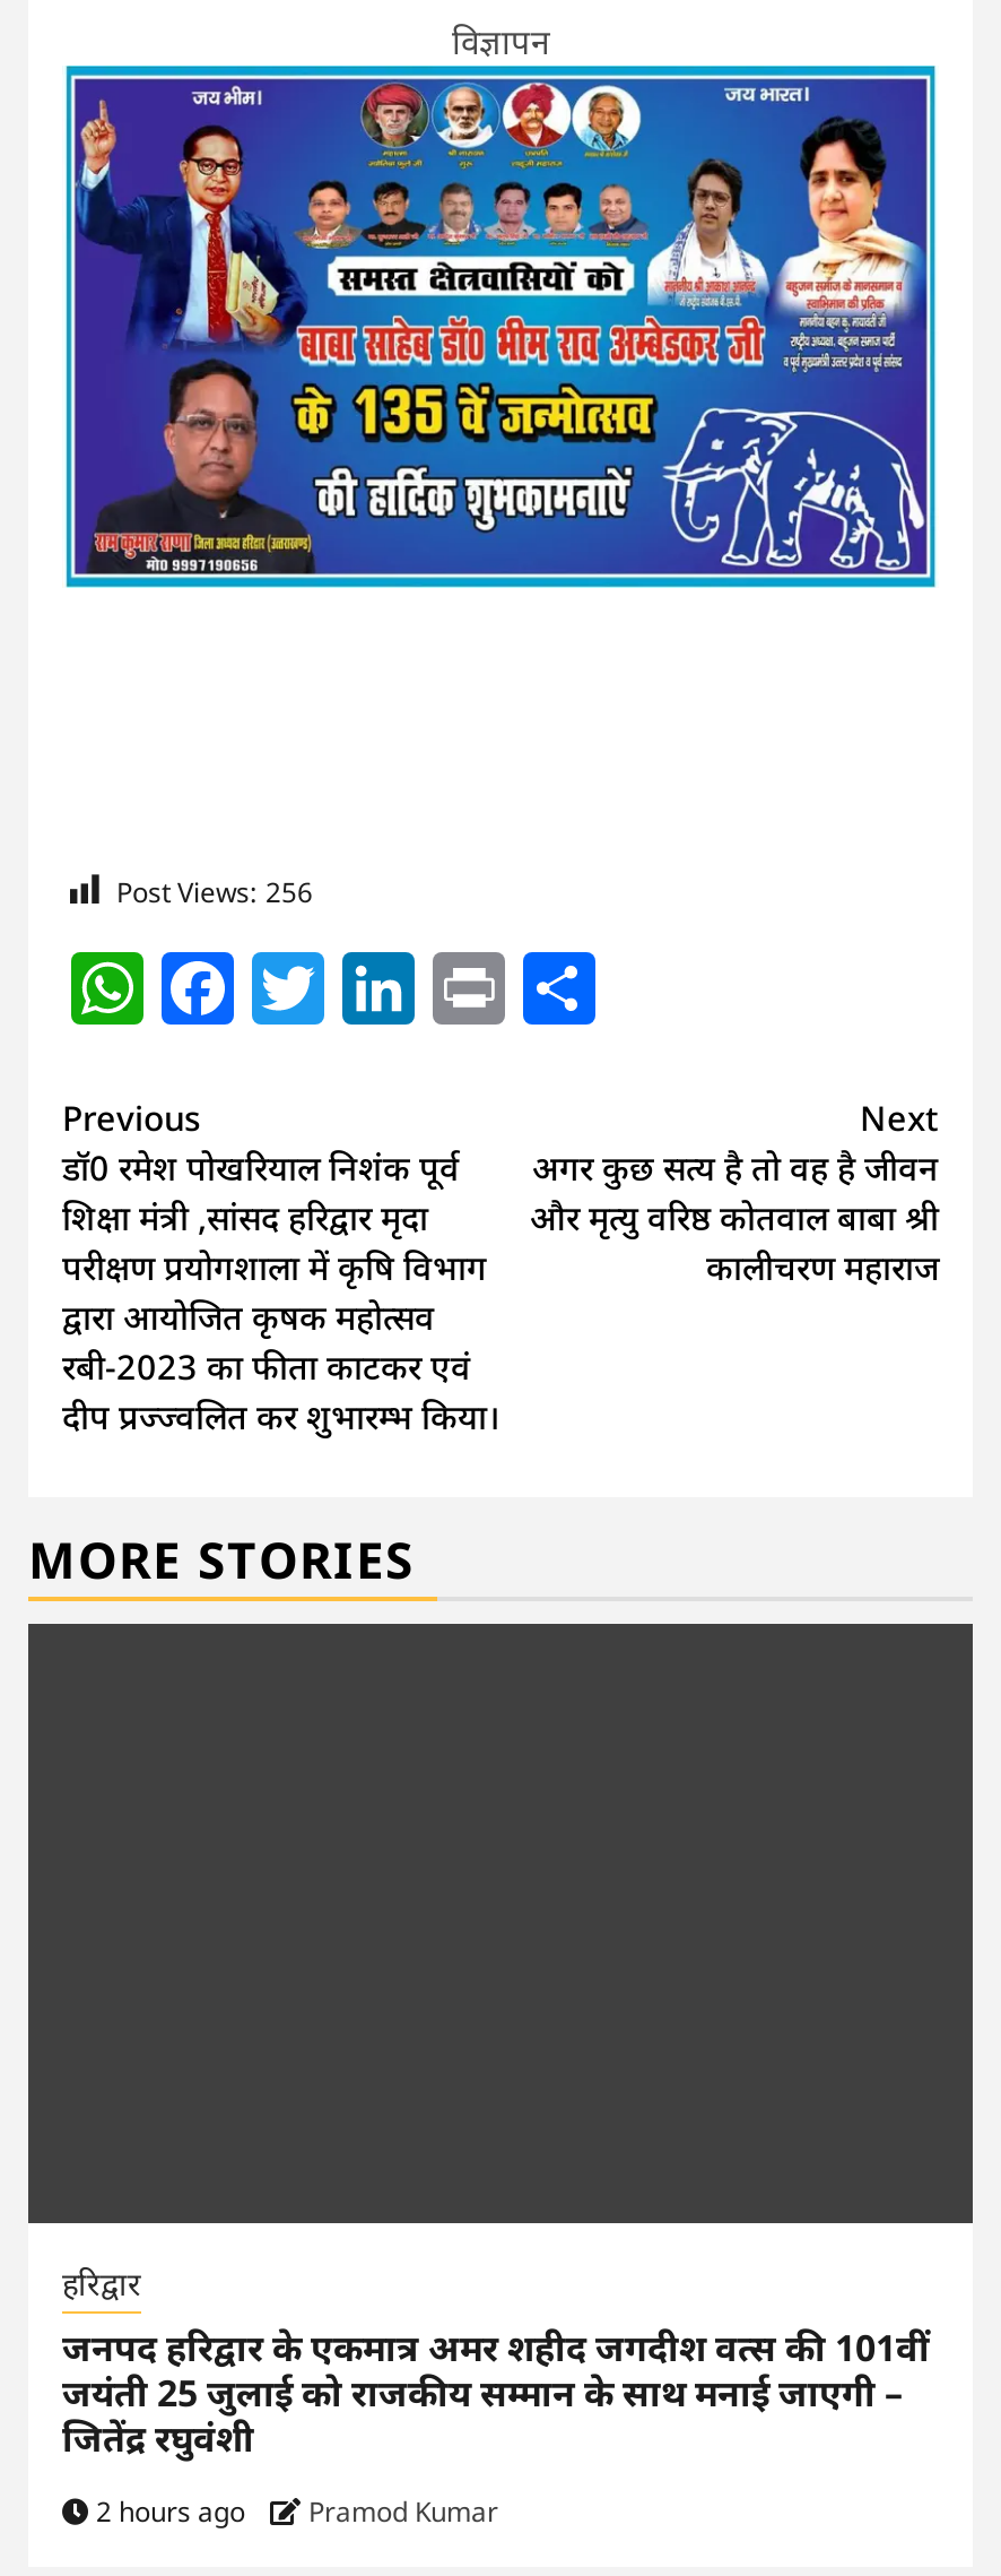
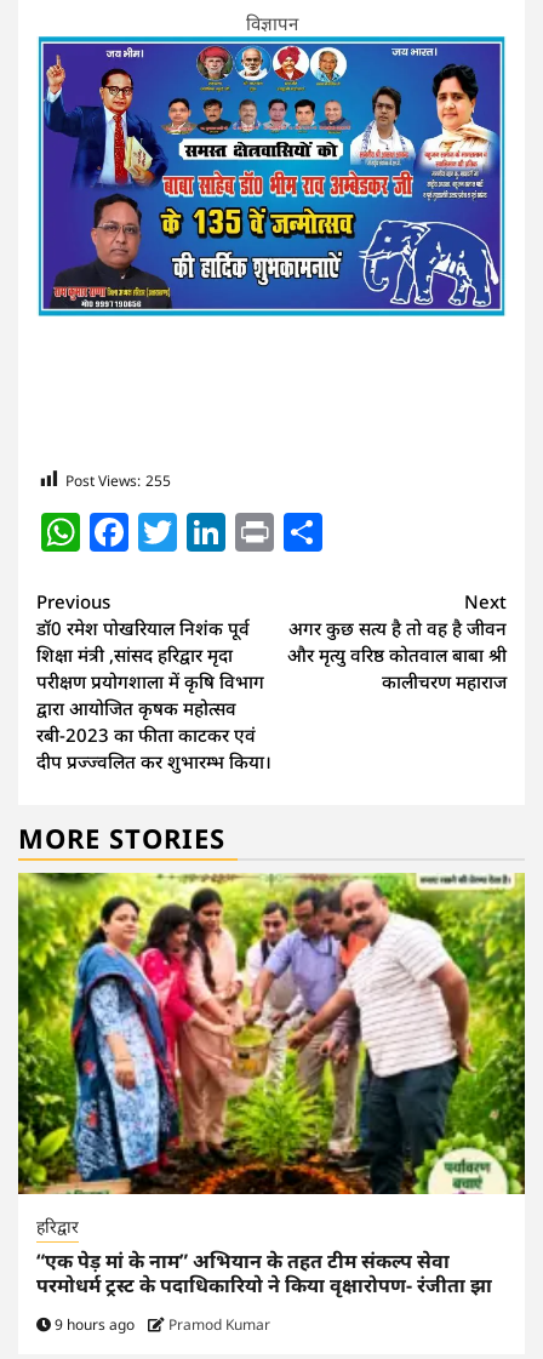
[116,874,313,913] Post Views: 256 -> [65,470,171,490] Post Views: 255
none -> [17,872,526,1195] [image]
[62,2324,930,2464] जनपद हरिद्वार के एकमात्र अमर शहीद जगदीश वत्स की 101वीं | जयंती 25 जुलाई को राजकीय सम्मान के साथ मनाई जाएगी – | जितेंद्र रघुवंशी -> [36,1247,492,1298] “एक पेड़ मां के नाम” अभियान के तहत टीम संकल्प सेवा | परमोधर्म ट्रस्ट के पदाधिकारियो ने किया वृक्षारोपण- रंजीता झा
[89,2493,498,2532] 2 hours ago Pramod Kumar -> [51,1314,270,1334] 9 hours ago Pramod Kumar

